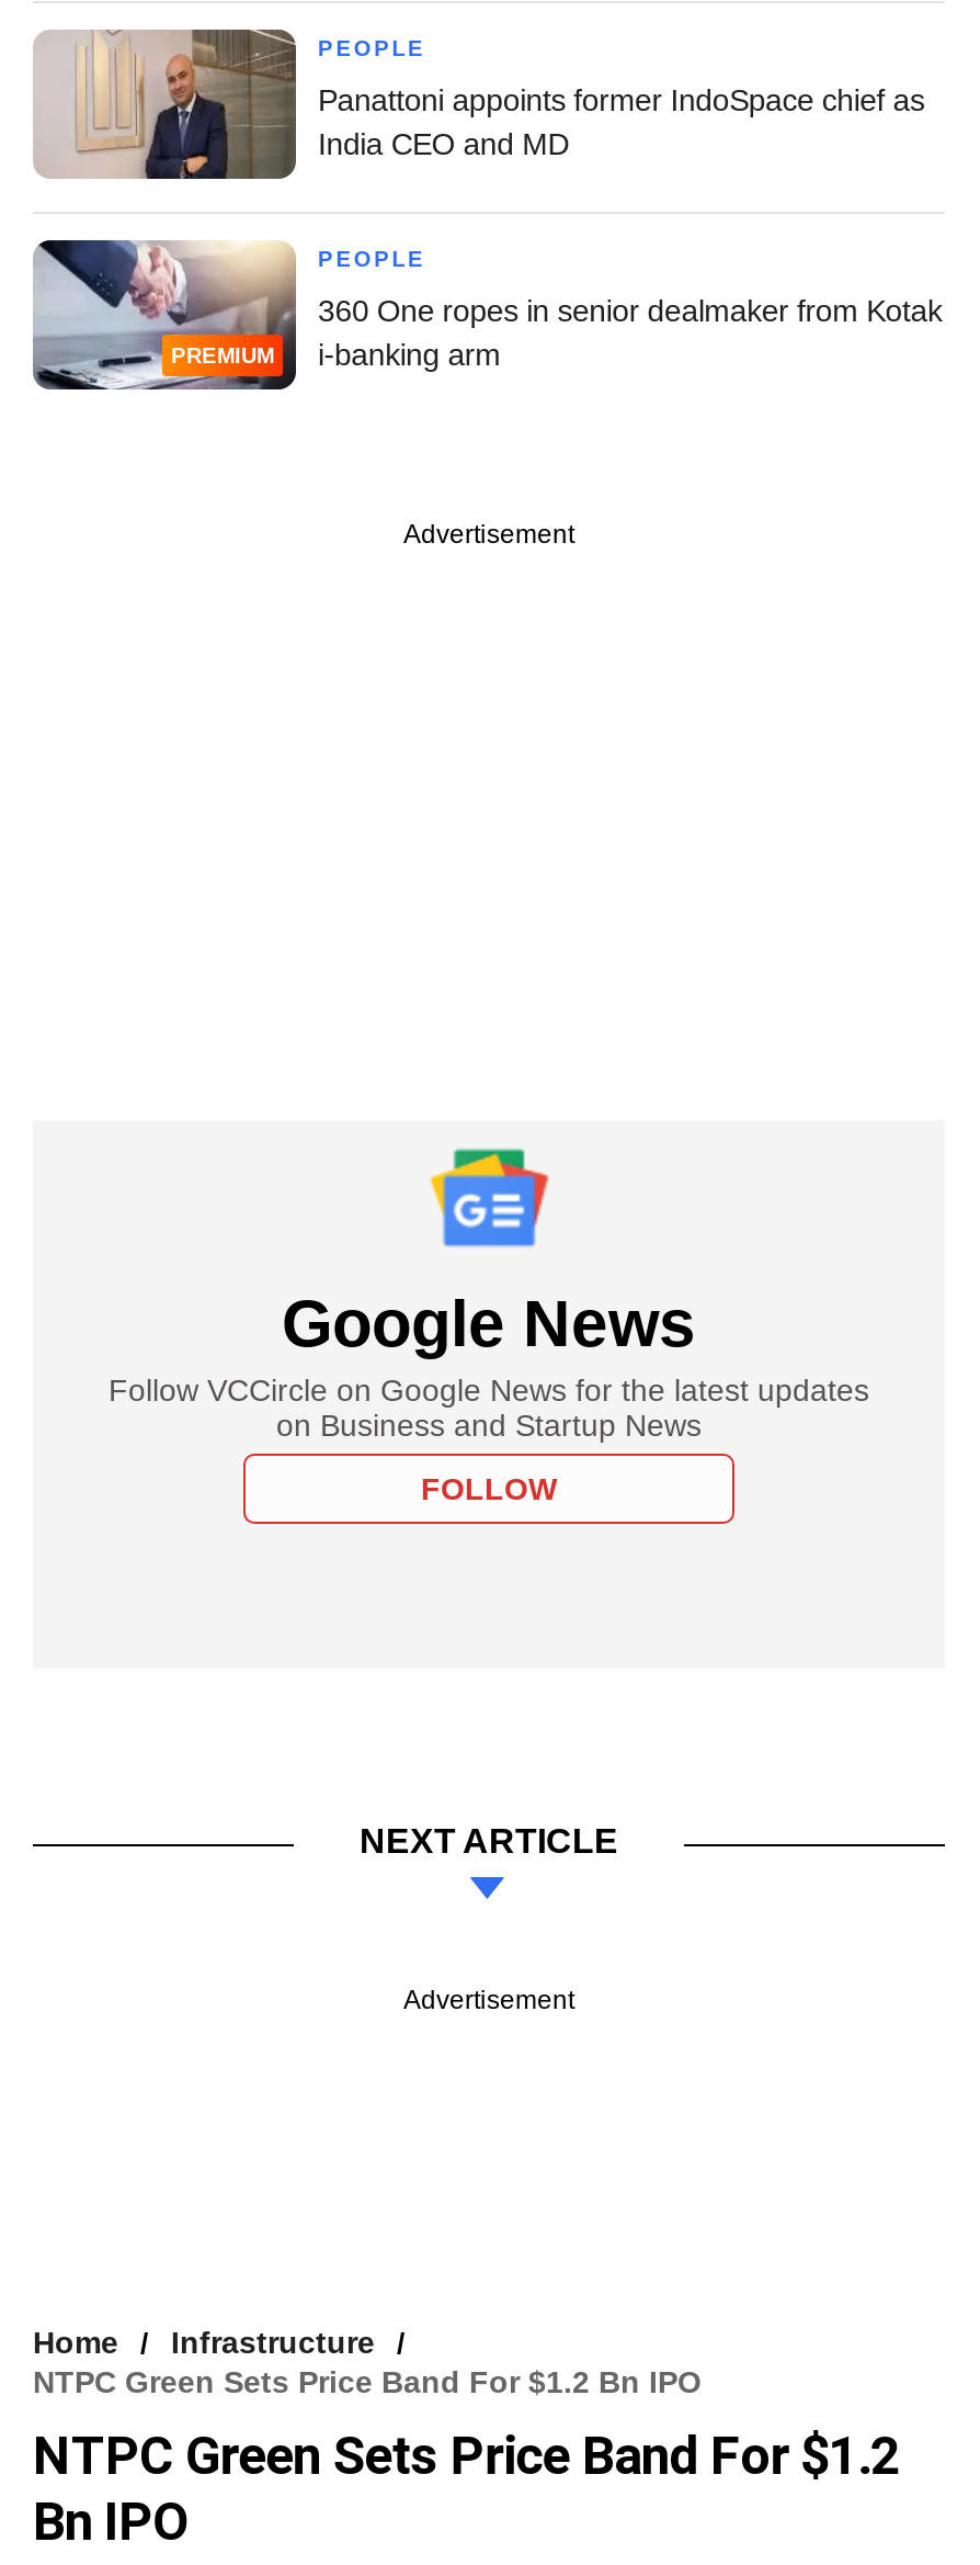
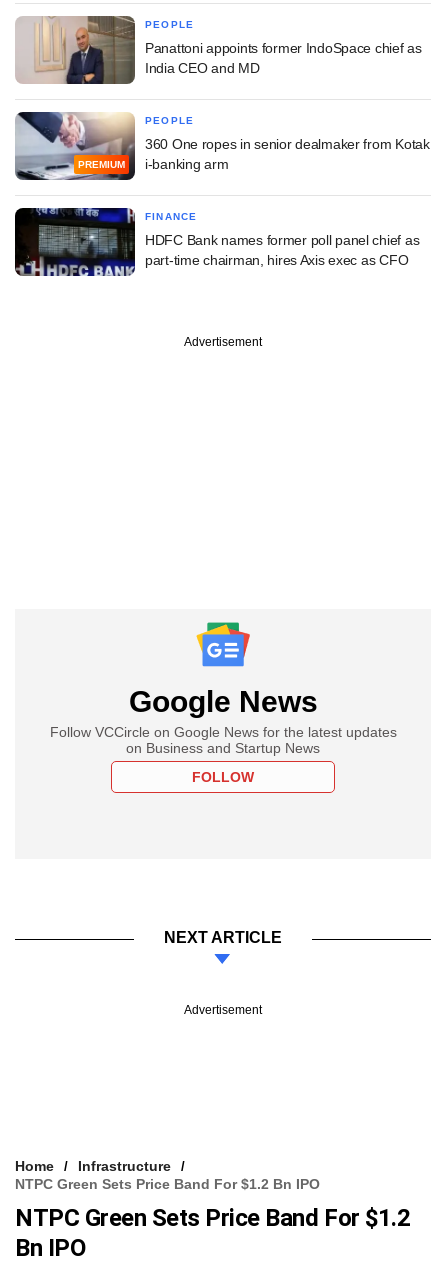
none -> [14,207,419,277] [image] | FINANCE | HDFC Bank names former poll panel chief as | part-time chairman, hires Axis exec as CFO

